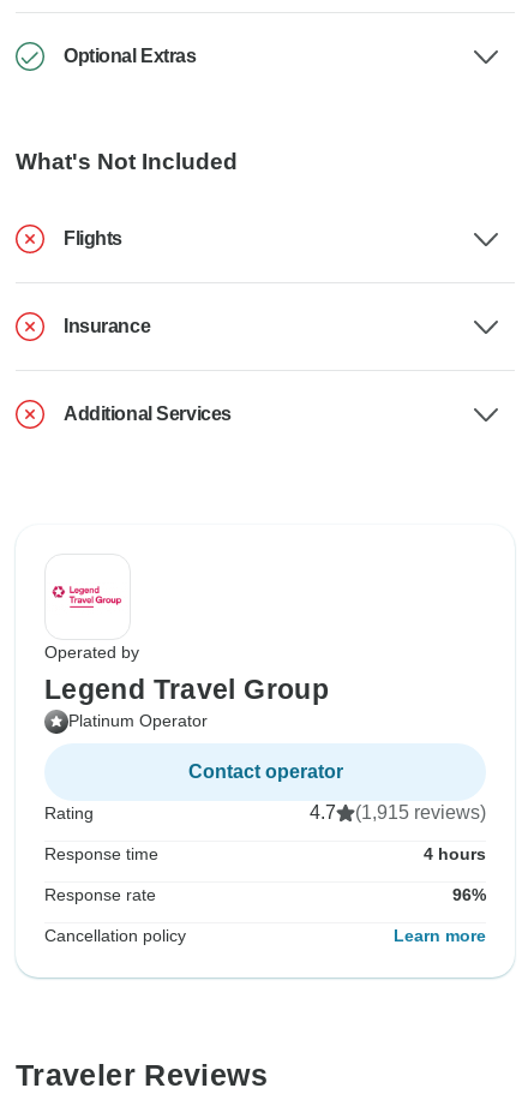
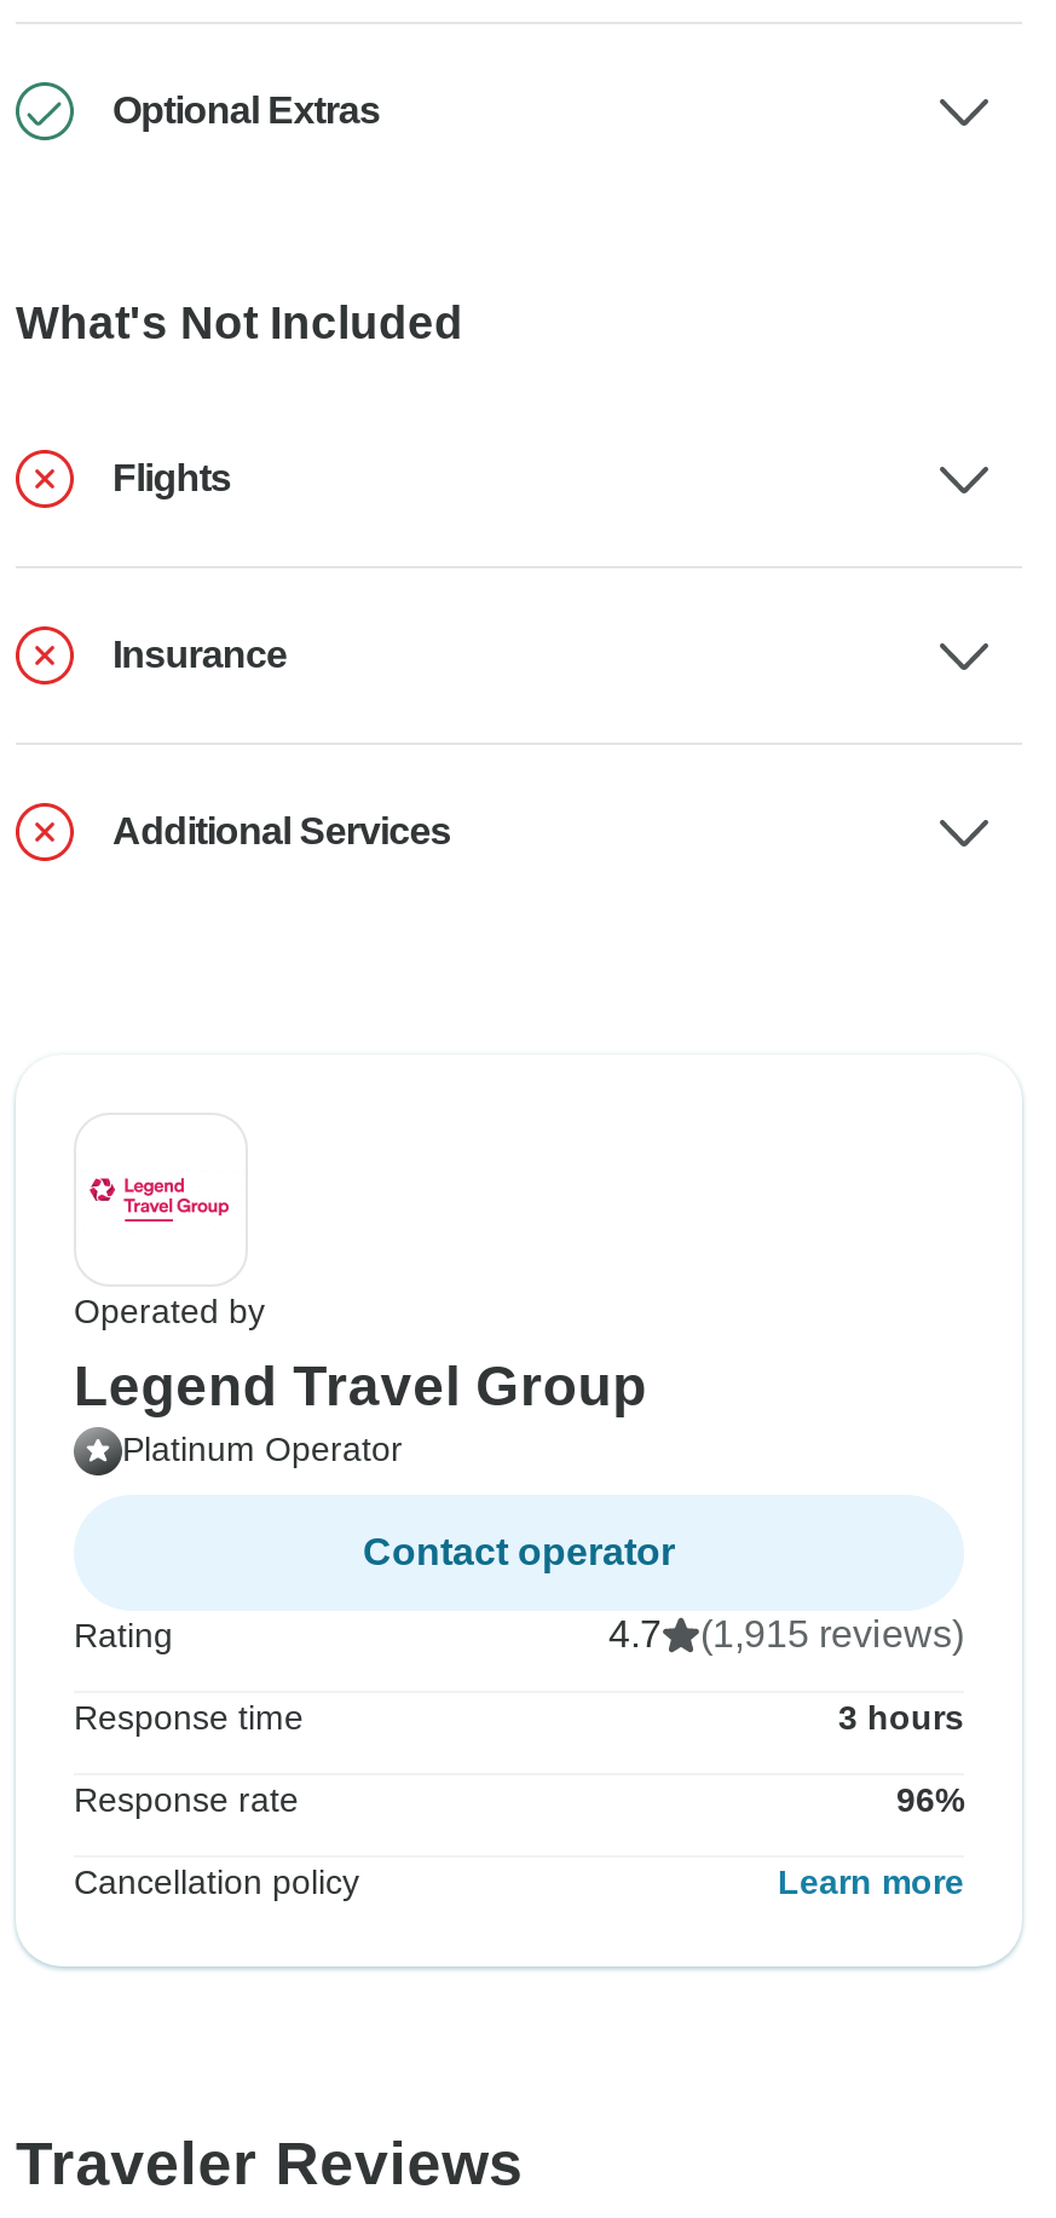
[424,845,486,864] 4 hours -> [838,1699,964,1737] 3 hours

